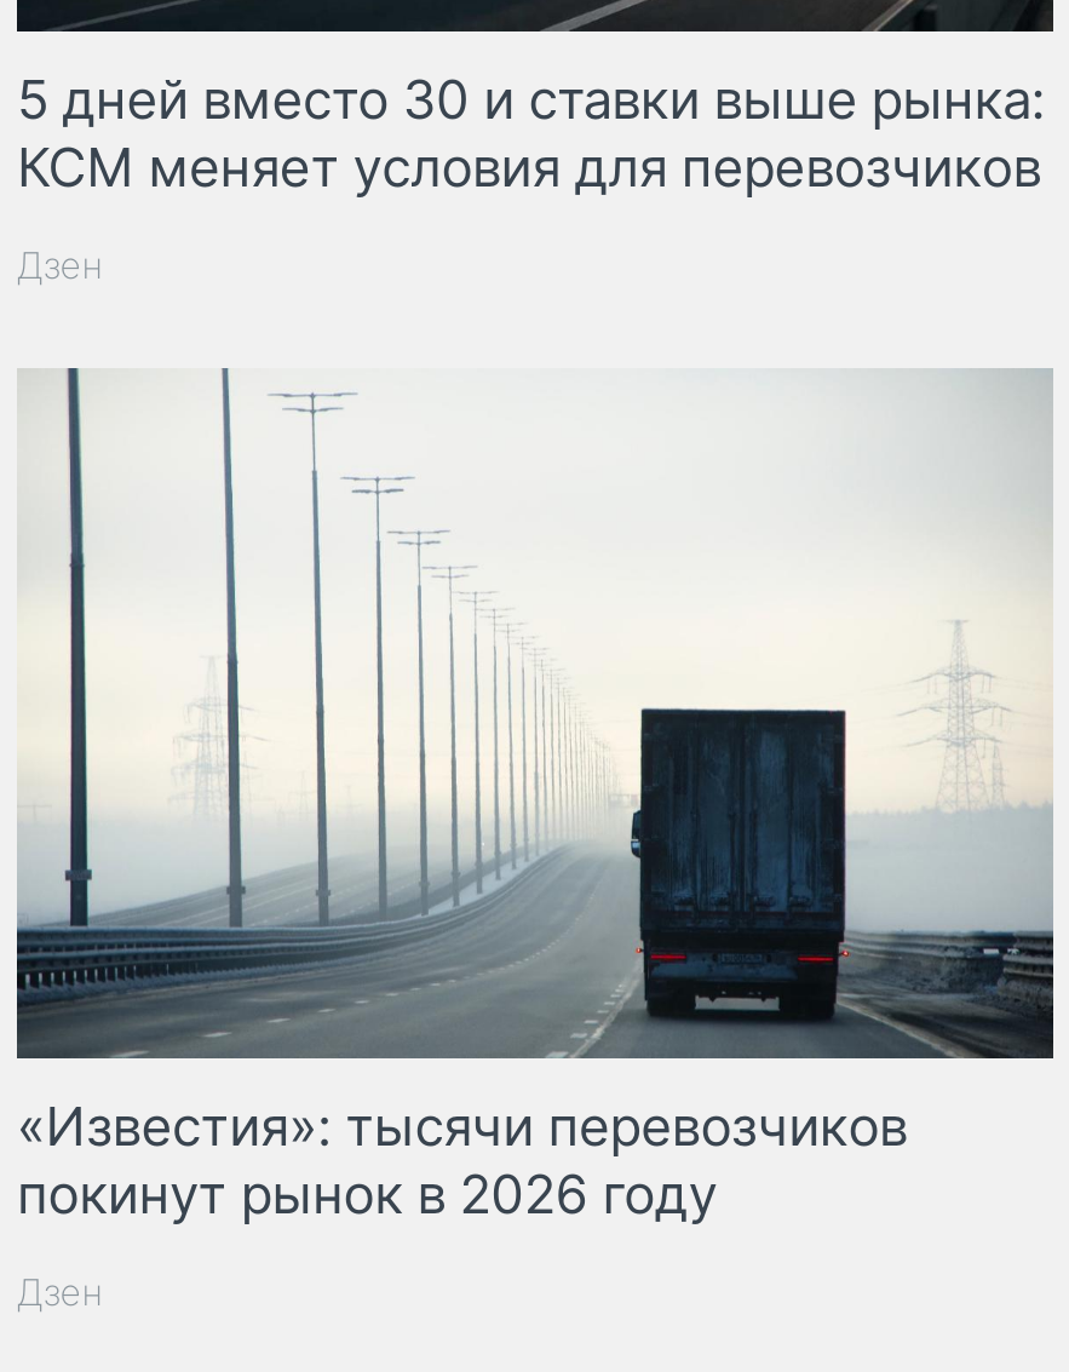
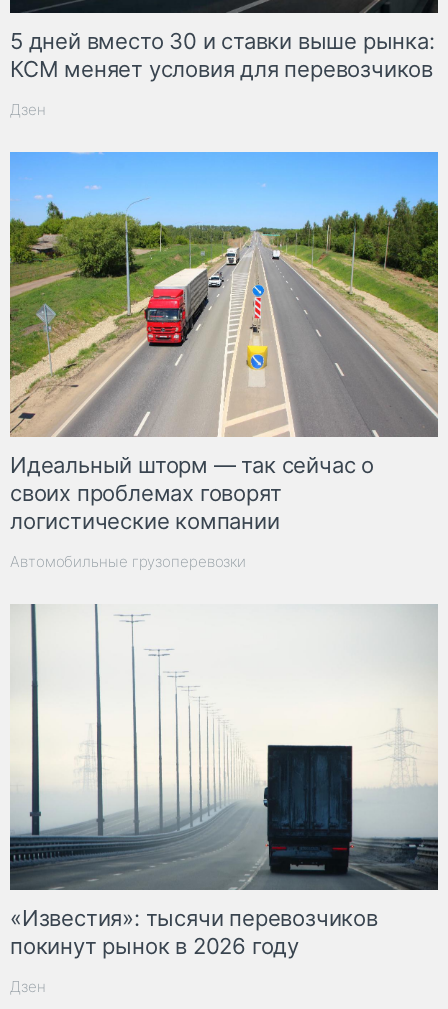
none -> [9,151,439,571] [image] | Идеальный шторм — так сейчас о | своих проблемах говорят | логистические компании | Автомобильные грузоперевозки

